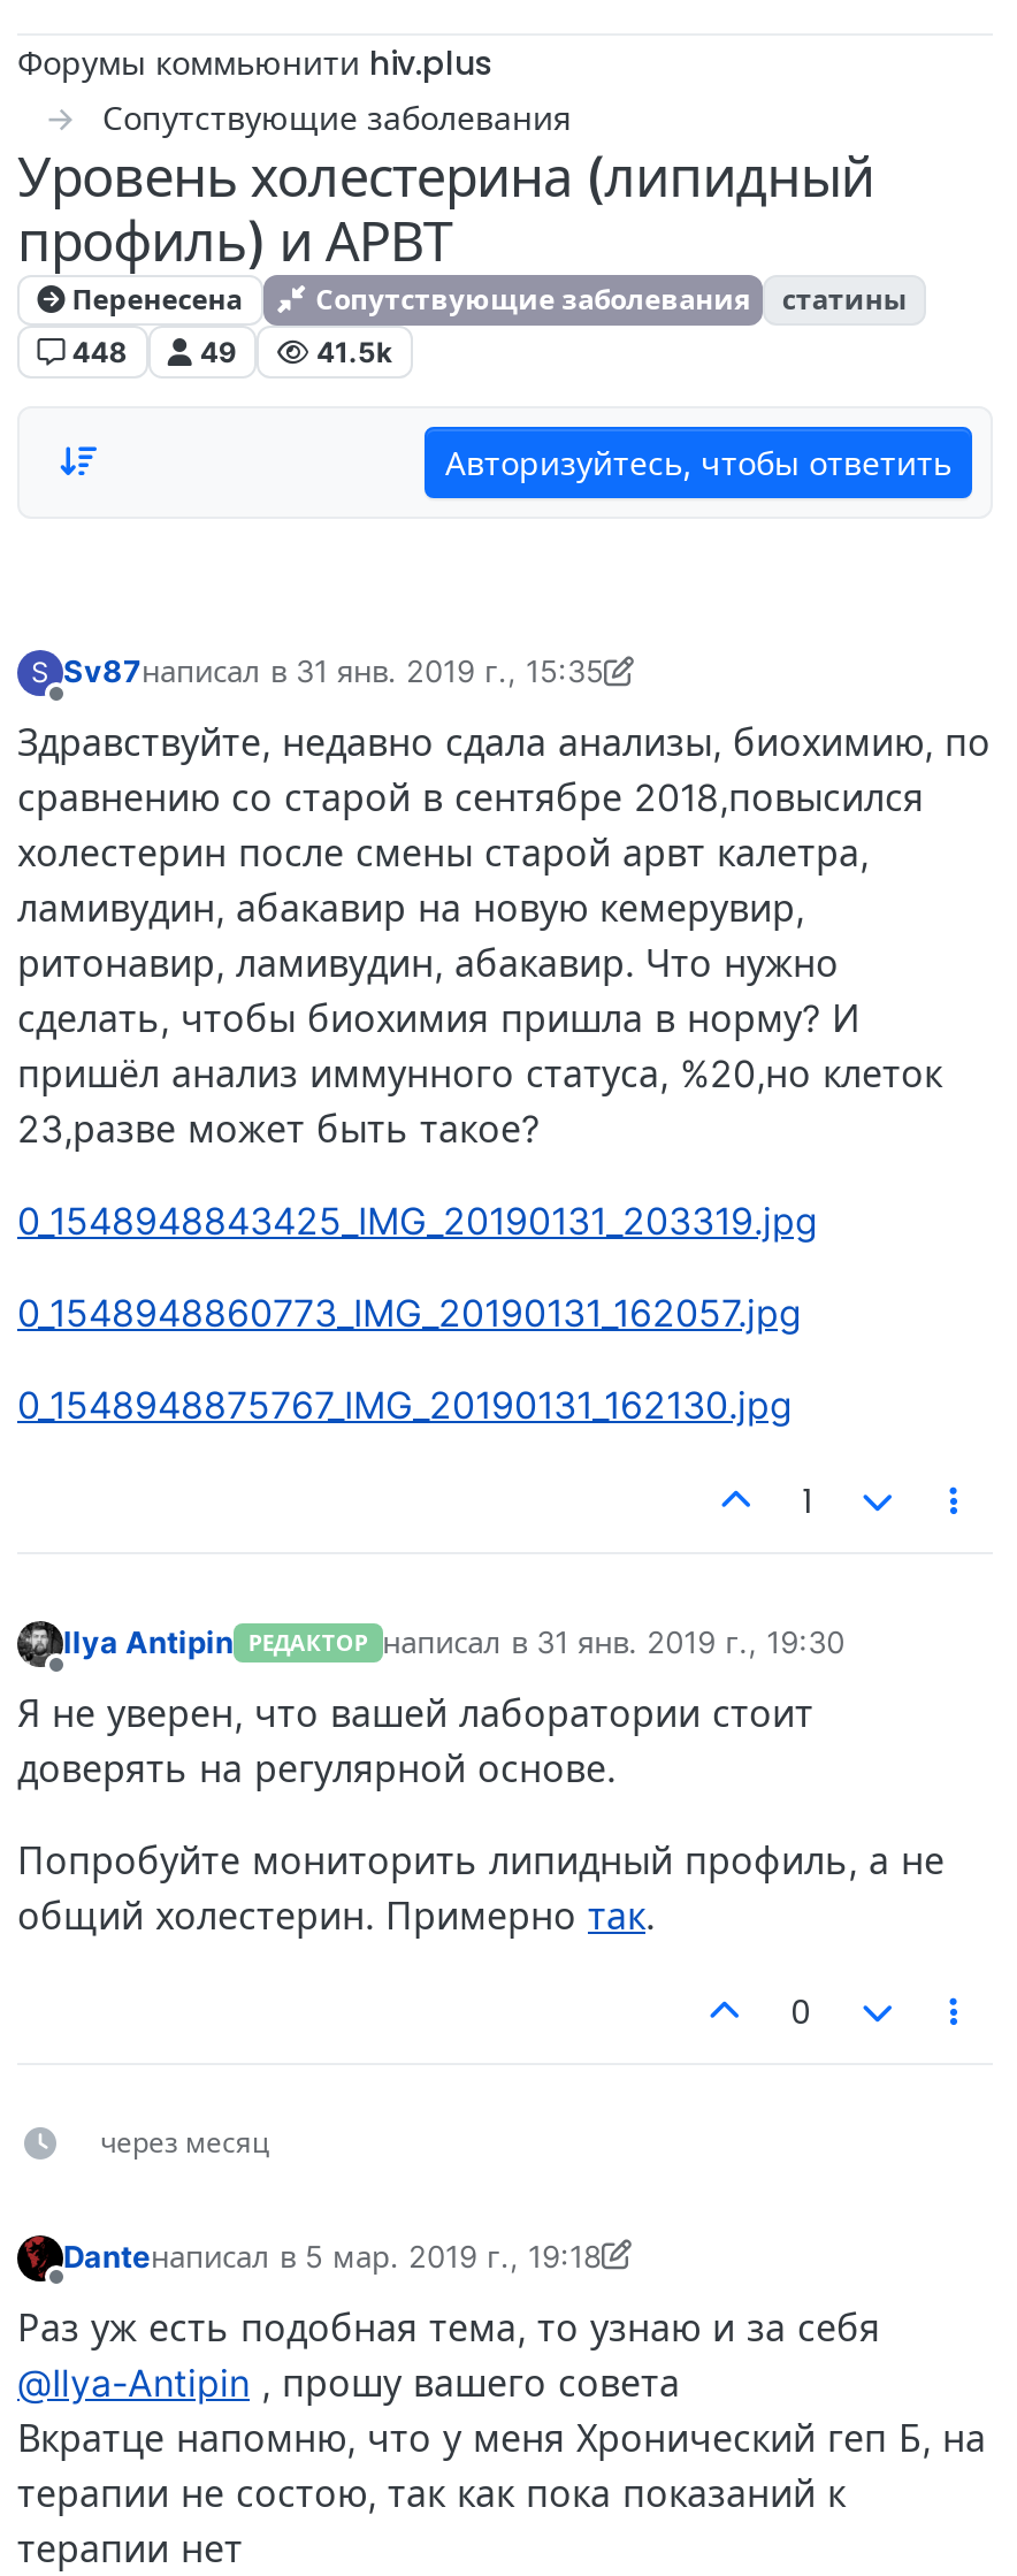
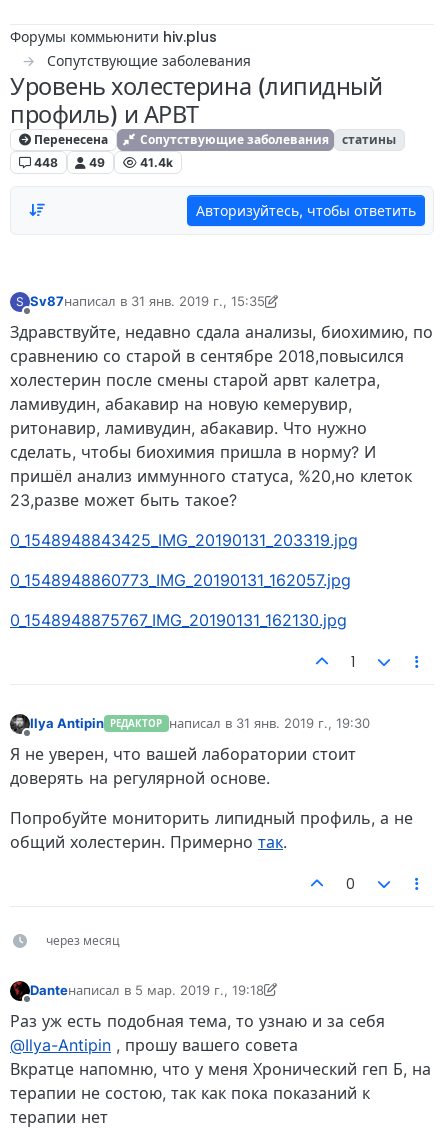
[316,334,392,368] 41.5k -> [140,155,173,170] 41.4k

